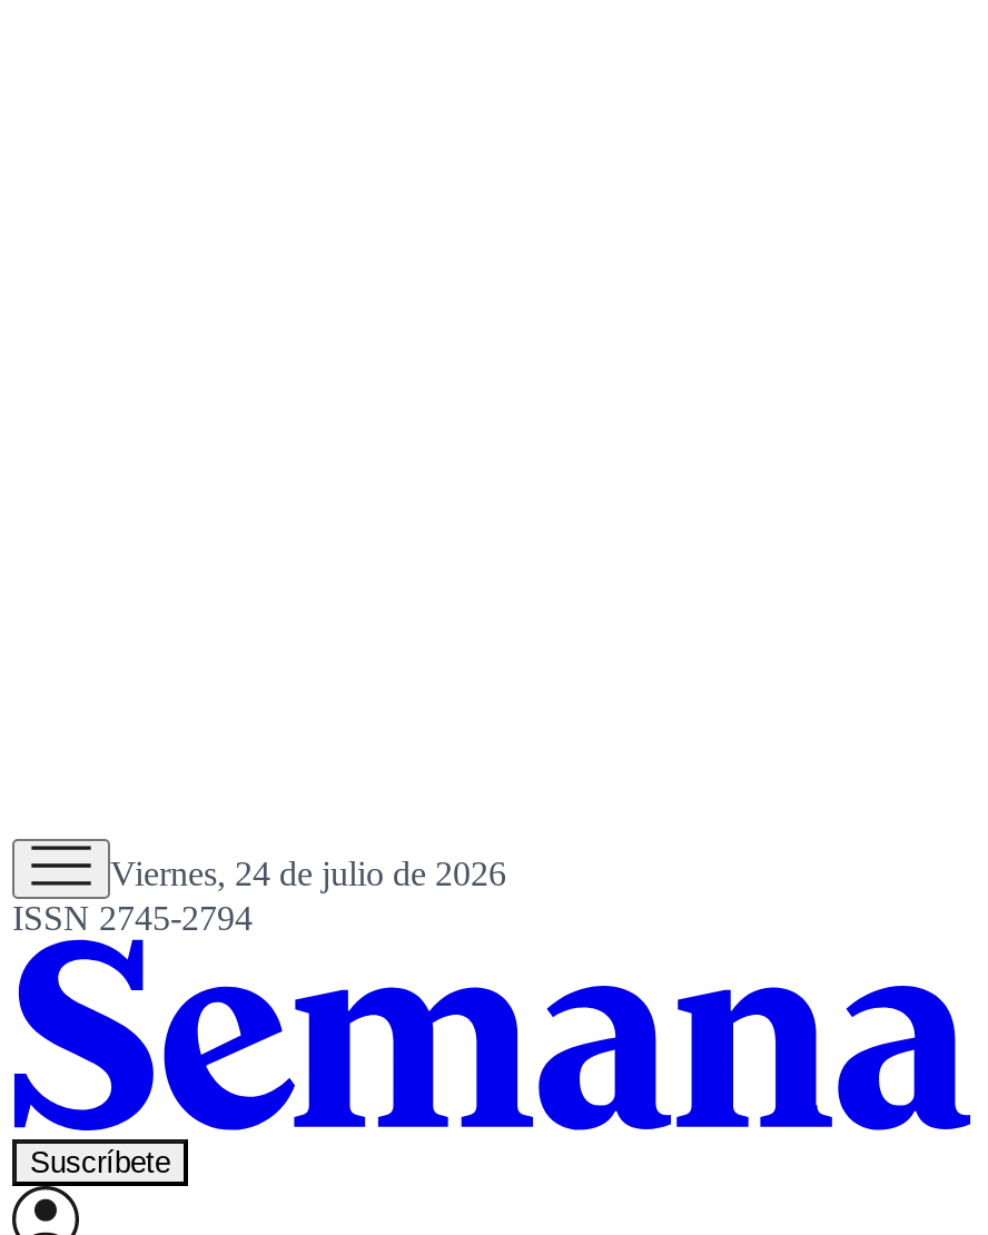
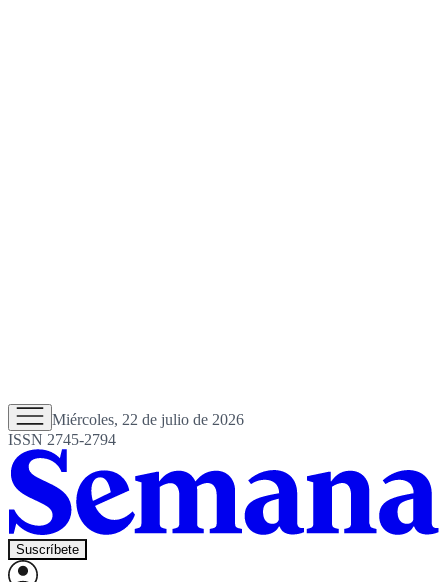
[110,854,506,892] Viernes, 24 de julio de 2026 -> [52,411,244,428] Miércoles, 22 de julio de 2026

